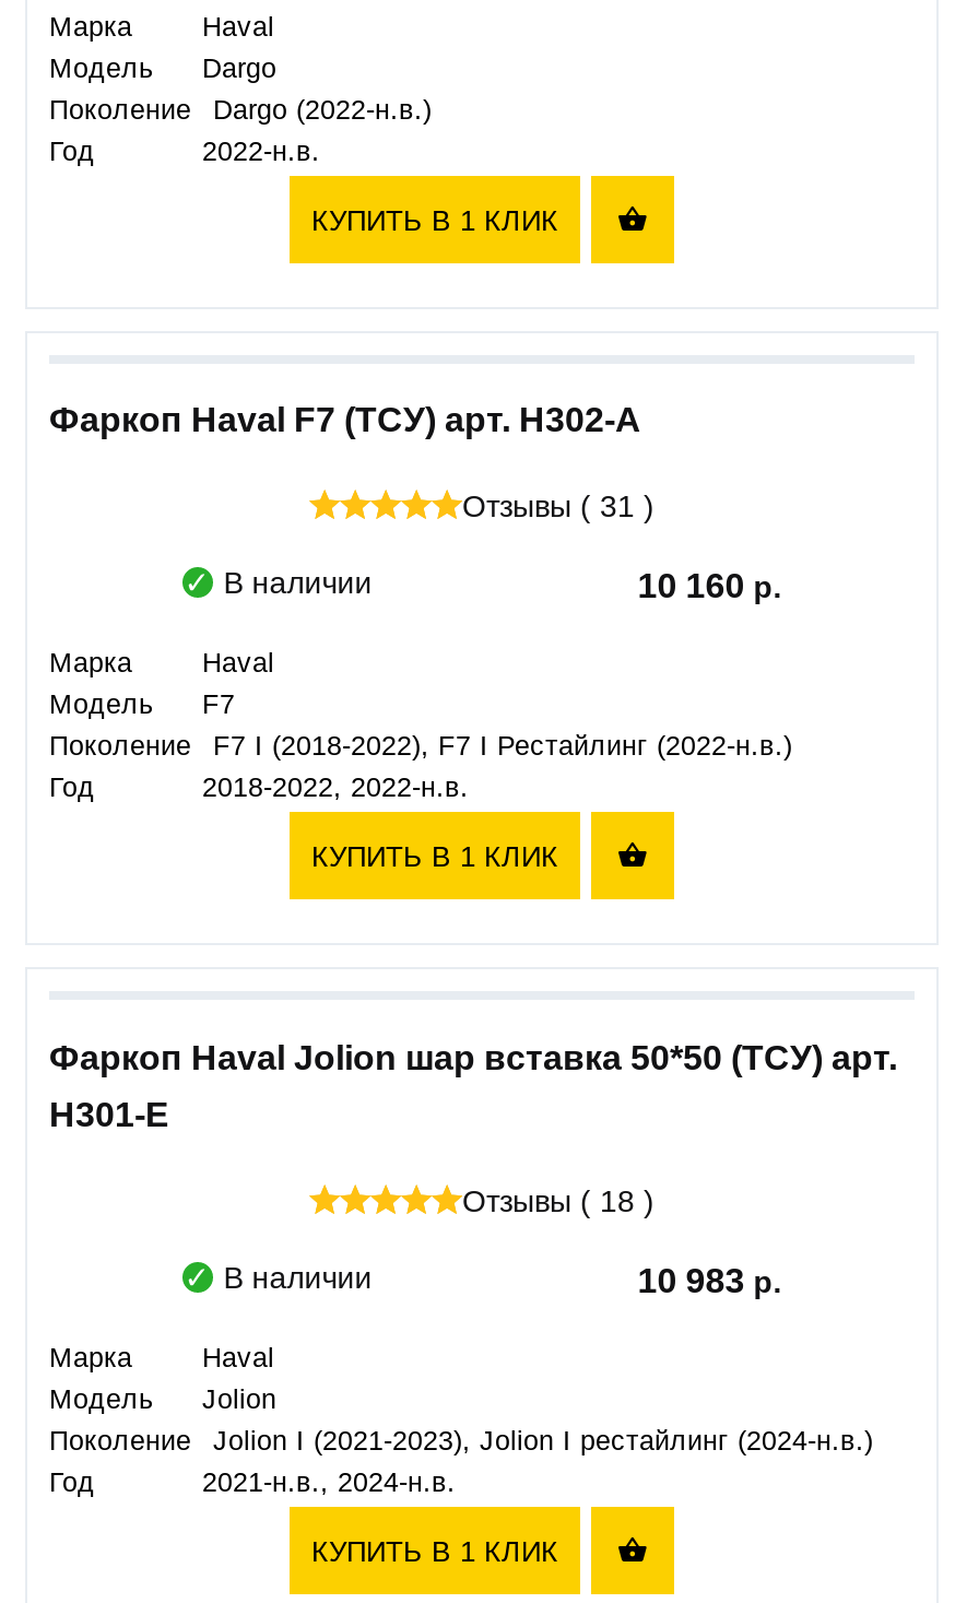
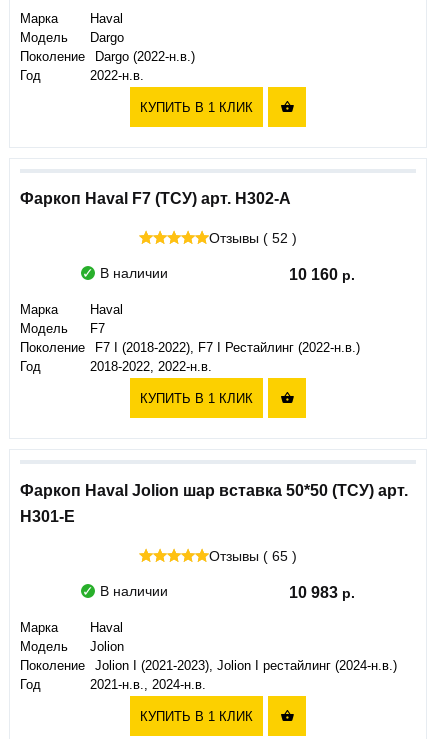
[462,489,655,524] Отзывы ( 31 ) -> [209,230,297,246] Отзывы ( 52 )
[462,1183,655,1218] Отзывы ( 18 ) -> [209,548,297,564] Отзывы ( 65 )

